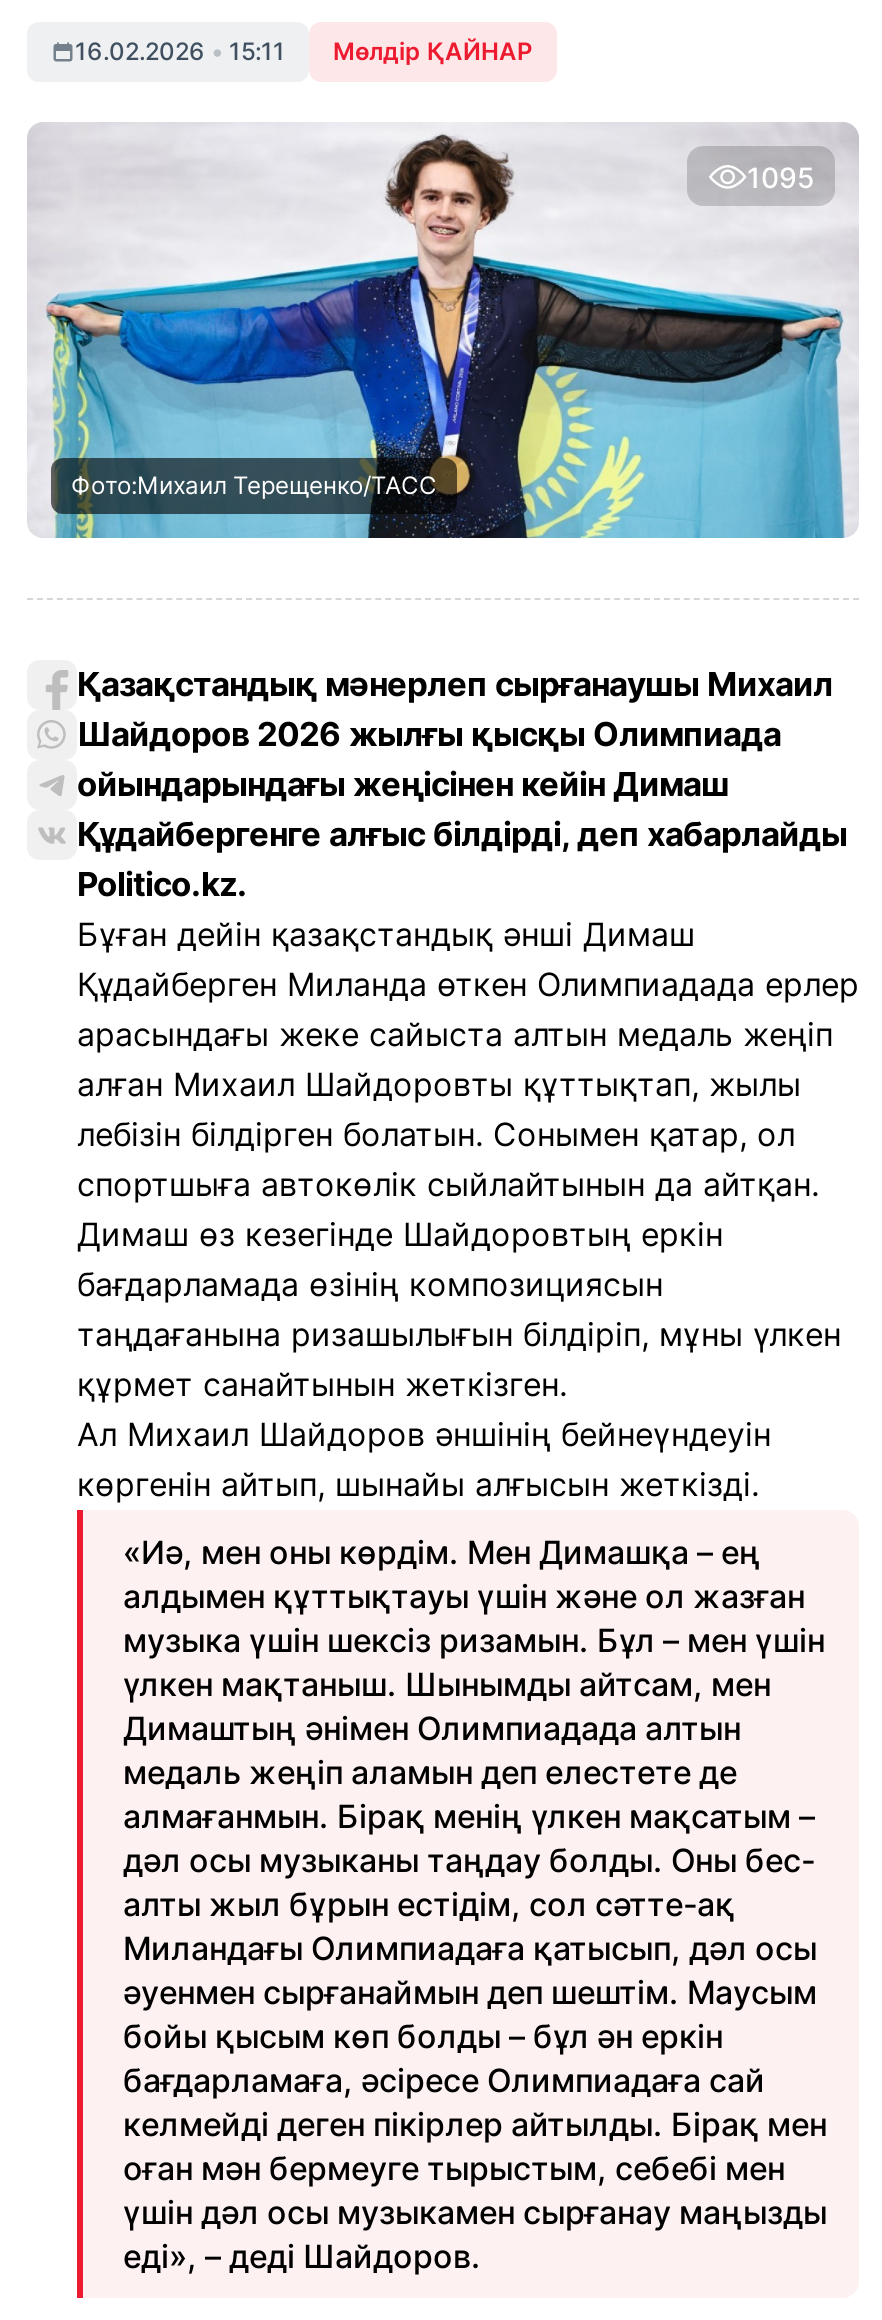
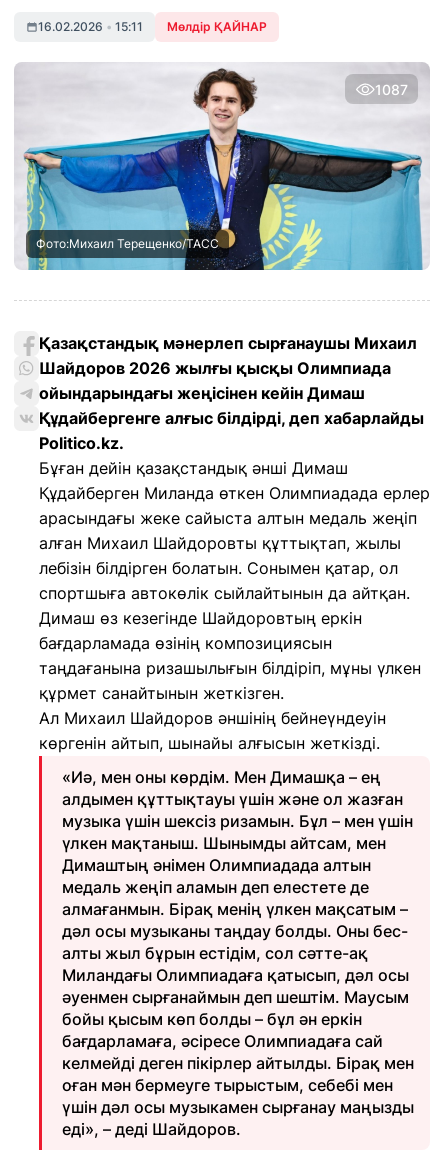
[747,159,815,193] 1095 -> [375,80,408,97] 1087

